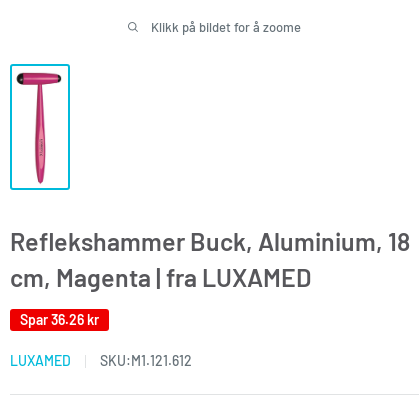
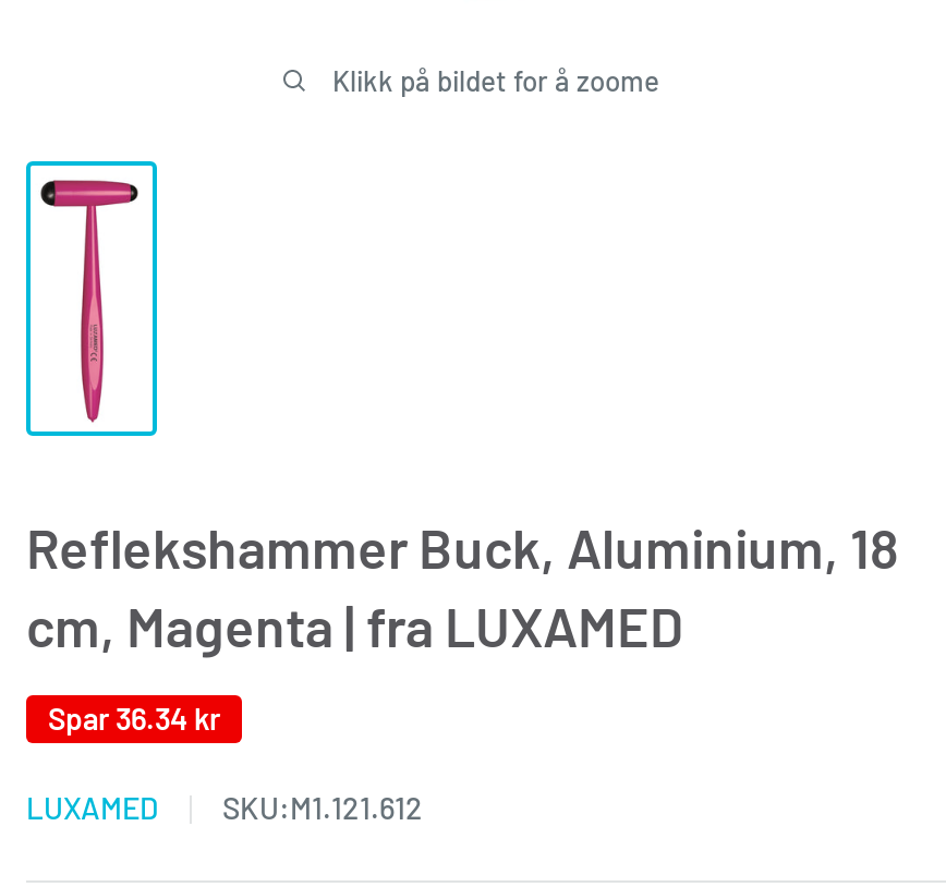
[20,311,99,328] Spar 36.26 kr -> [48,699,220,736] Spar 36.34 kr

